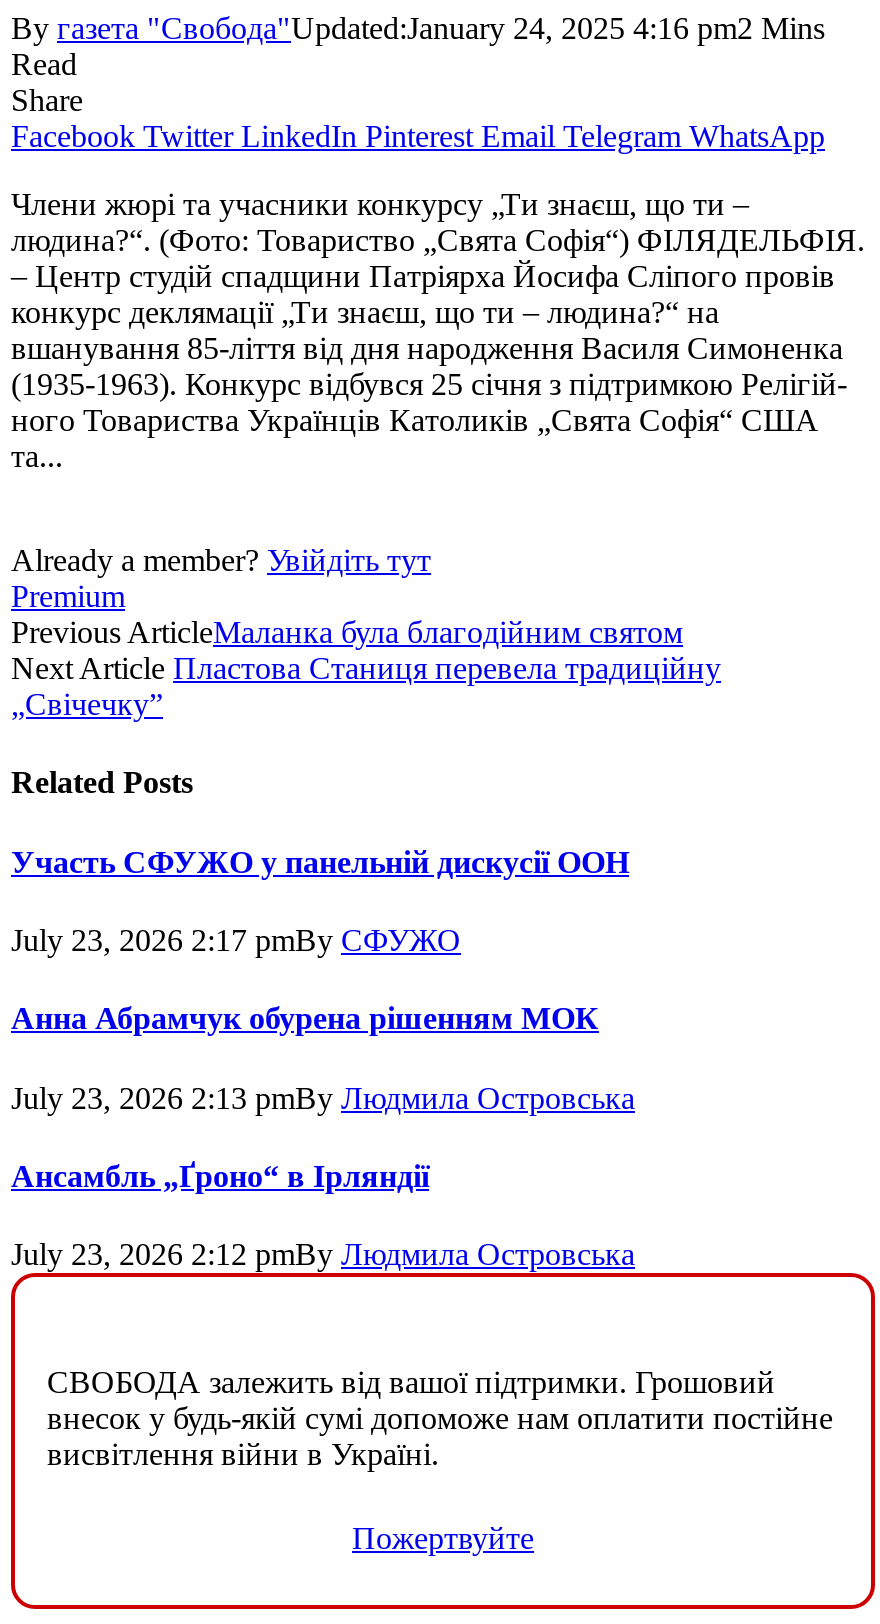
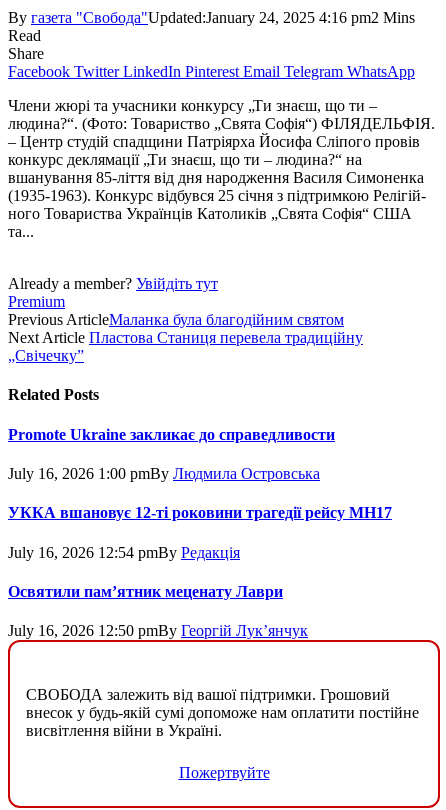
[11,845,629,879] Участь СФУЖО у панельній дискусії ООН -> [8,426,335,443] Promote Ukraine закликає до справедливости
[11,923,461,957] July 23, 2026 2:17 pmBy СФУЖО -> [8,465,320,482] July 16, 2026 1:00 pmBy Людмила Островська
[11,1002,599,1036] Анна Абрамчук обурена рішенням МОК -> [8,504,392,521] УККА вшановує 12-ті роковини трагедії рейсу MH17
[11,1080,635,1114] July 23, 2026 2:13 pmBy Людмила Островська -> [8,543,240,560] July 16, 2026 12:54 pmBy Редакція
[11,1159,429,1193] Ансамбль „Ґроно“ в Ірляндії -> [8,583,283,600] Освятили пам’ятник меценату Лаври
[11,1237,635,1271] July 23, 2026 2:12 pmBy Людмила Островська -> [8,622,308,639] July 16, 2026 12:50 pmBy Георгій Лук’янчук

